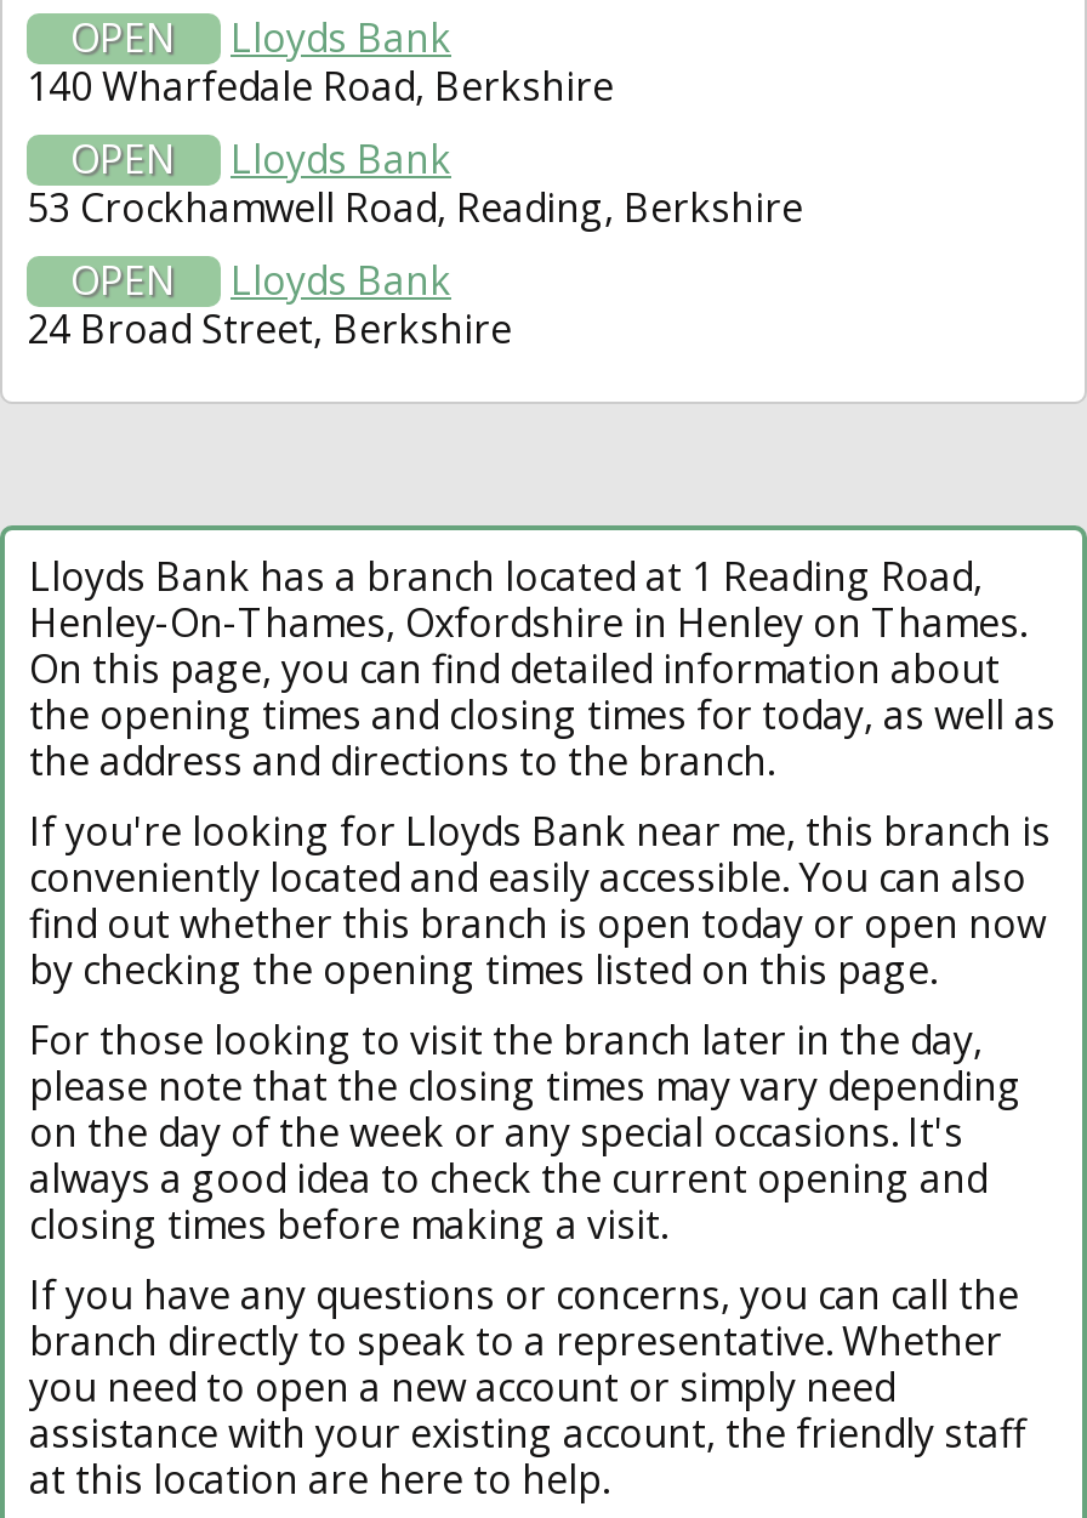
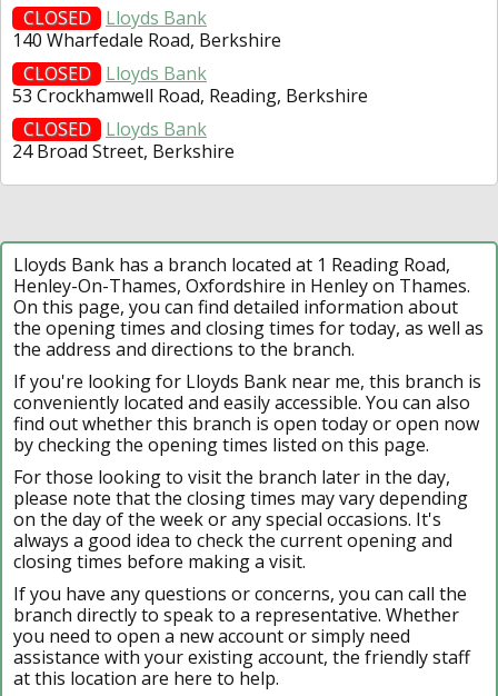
[70,10,177,64] OPEN -> [23,5,91,30] CLOSED
[70,132,177,185] OPEN -> [23,61,91,85] CLOSED
[70,253,177,306] OPEN -> [23,116,91,141] CLOSED

